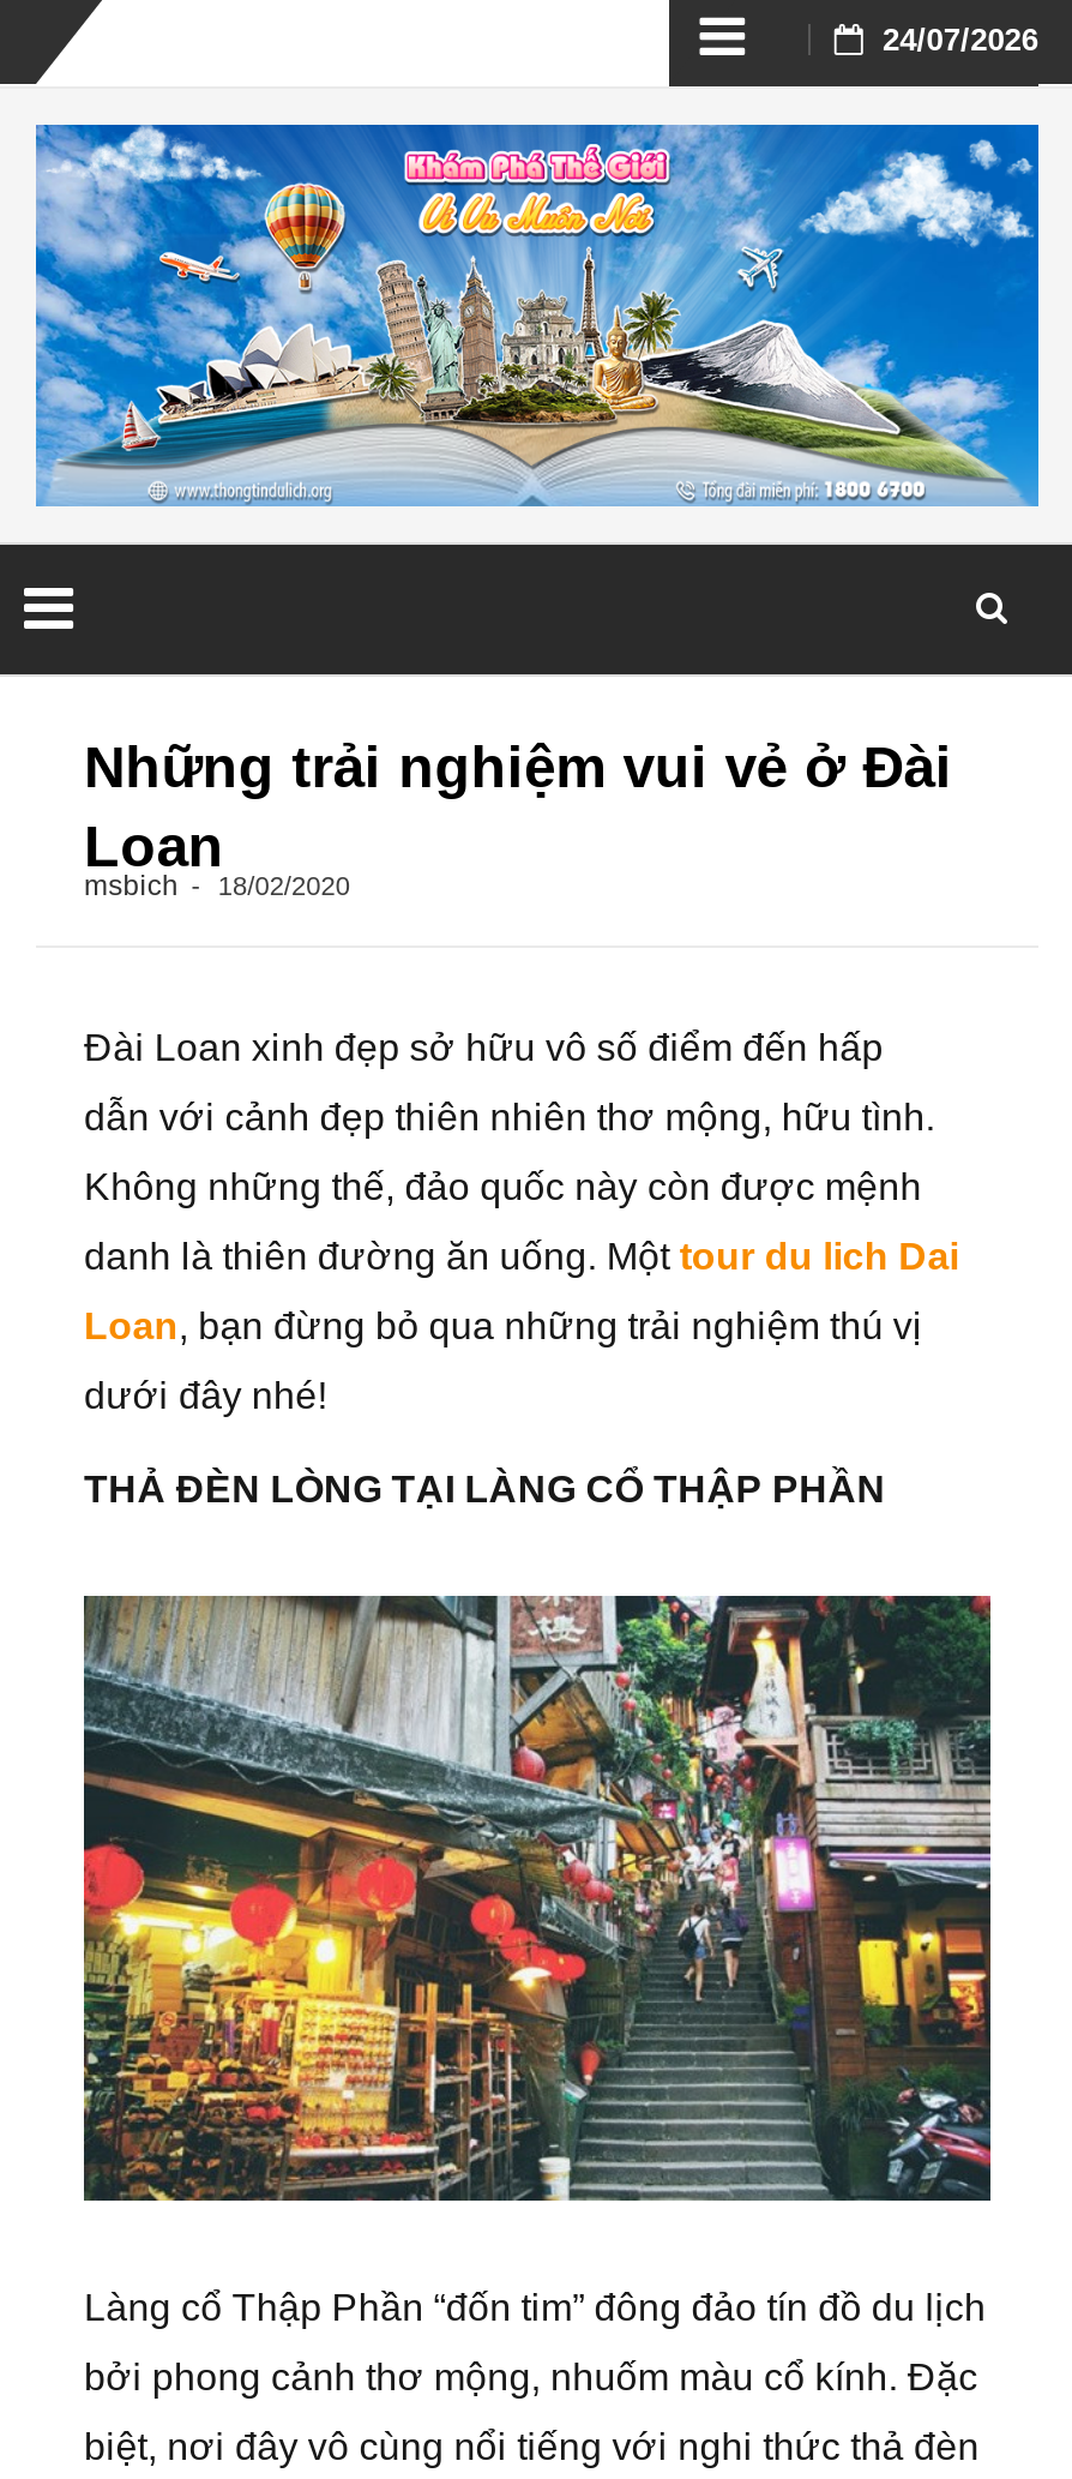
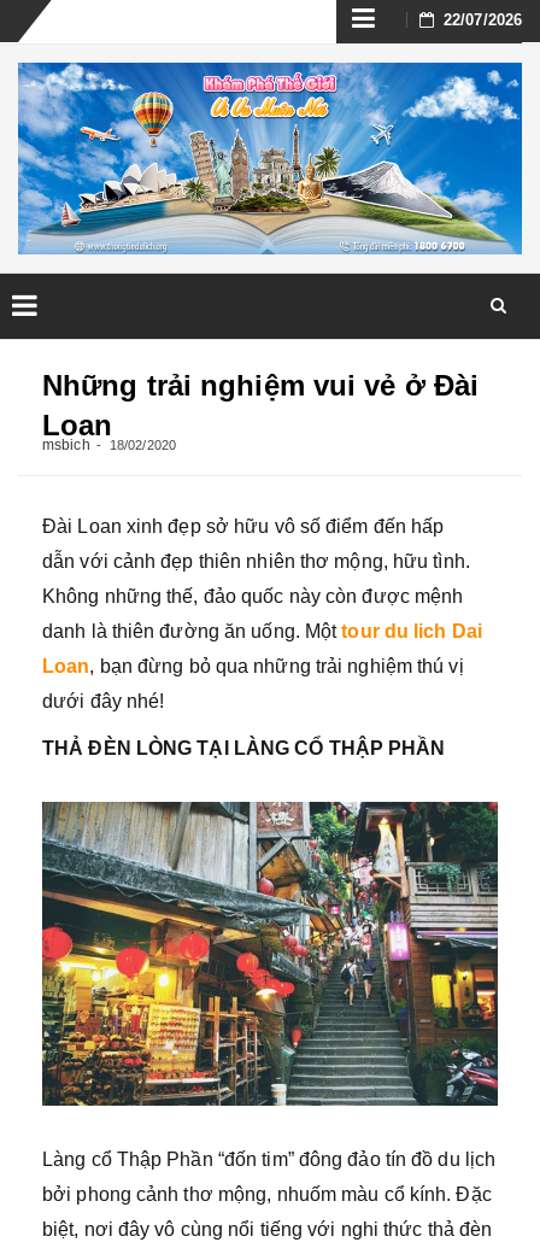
[883,22,1038,58] 24/07/2026 -> [444,11,522,29] 22/07/2026

